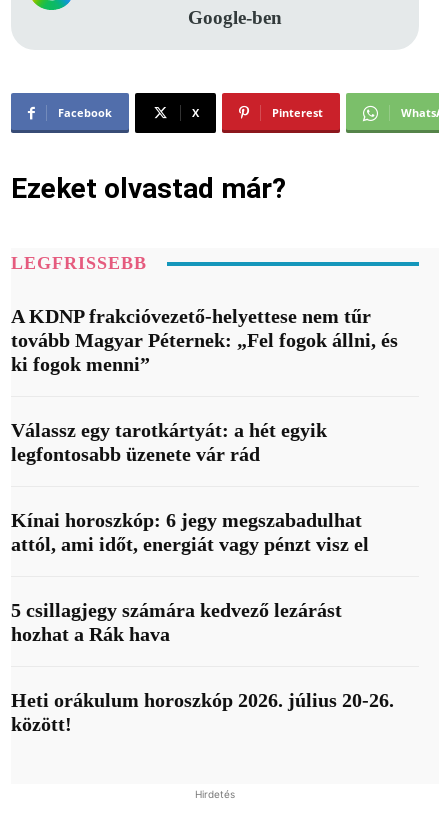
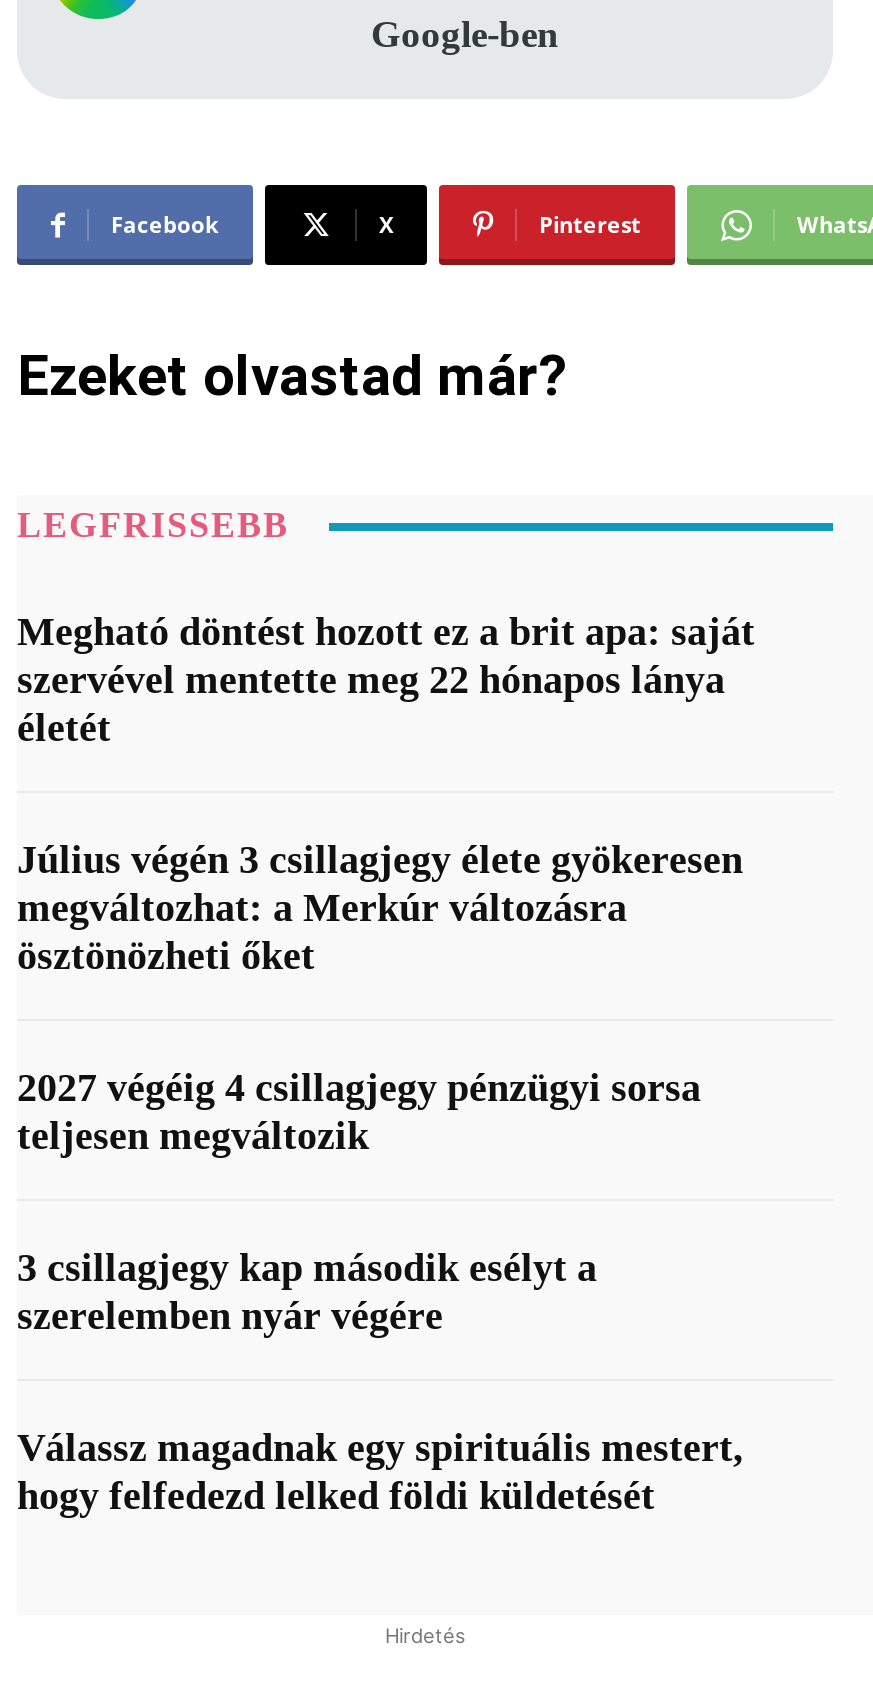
[11,305,398,375] A KDNP frakcióvezető-helyettese nem tűr | tovább Magyar Péternek: „Fel fogok állni, és | ki fogok menni” -> [17,610,755,750] Megható döntést hozott ez a brit apa: saját | szervével mentette meg 22 hónapos lánya | életét
[11,419,327,465] Válassz egy tarotkártyát: a hét egyik | legfontosabb üzenete vár rád -> [17,838,743,978] Július végén 3 csillagjegy élete gyökeresen | megváltozhat: a Merkúr változásra | ösztönözheti őket
[11,509,369,555] Kínai horoszkóp: 6 jegy megszabadulhat | attól, ami időt, energiát vagy pénzt visz el -> [17,1066,701,1158] 2027 végéig 4 csillagjegy pénzügyi sorsa | teljesen megváltozik
[11,599,342,645] 5 csillagjegy számára kedvező lezárást | hozhat a Rák hava -> [17,1246,597,1338] 3 csillagjegy kap második esélyt a | szerelemben nyár végére
[11,689,394,735] Heti orákulum horoszkóp 2026. július 20-26. | között! -> [17,1426,743,1518] Válassz magadnak egy spirituális mestert, | hogy felfedezd lelked földi küldetését

